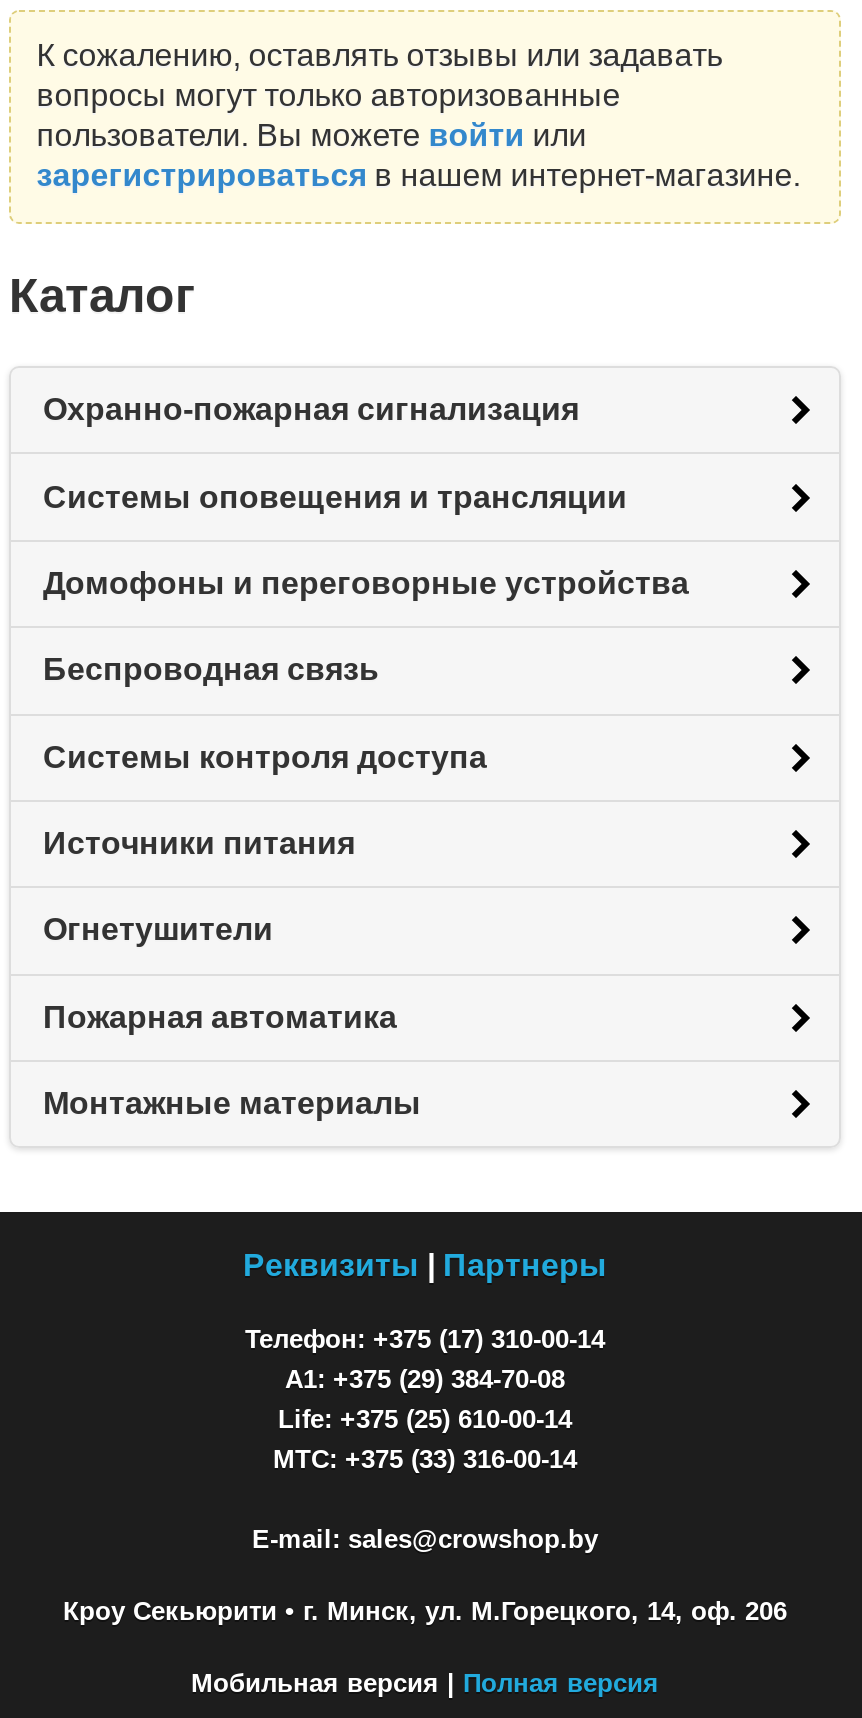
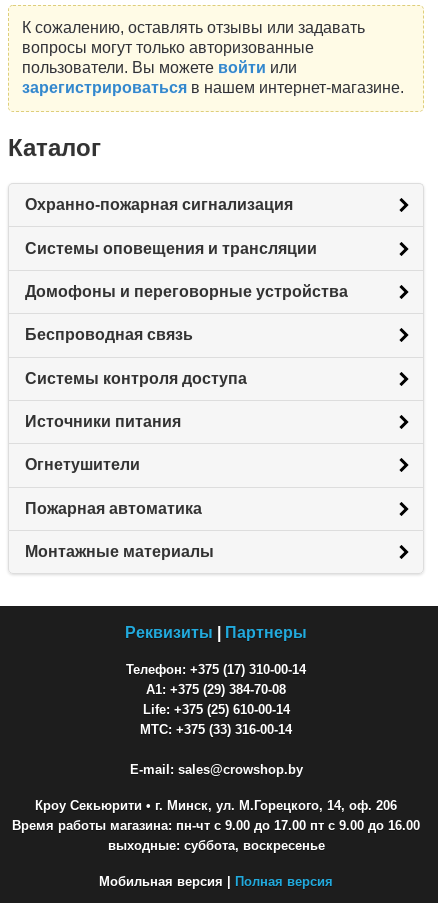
none -> [12,818,420,853] Время работы магазина: пн-чт с 9.00 до 17.00 пт с 9.00 до 16.00 | выходные: суббота, воскресенье

